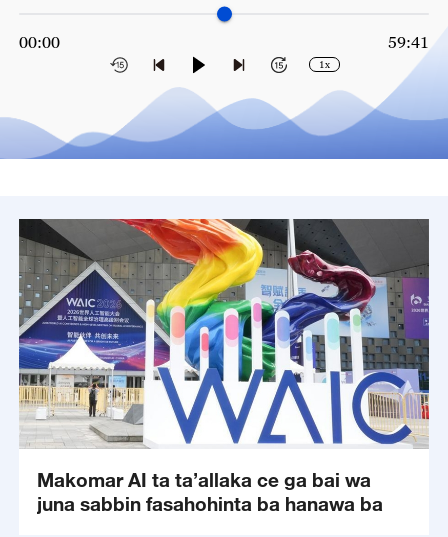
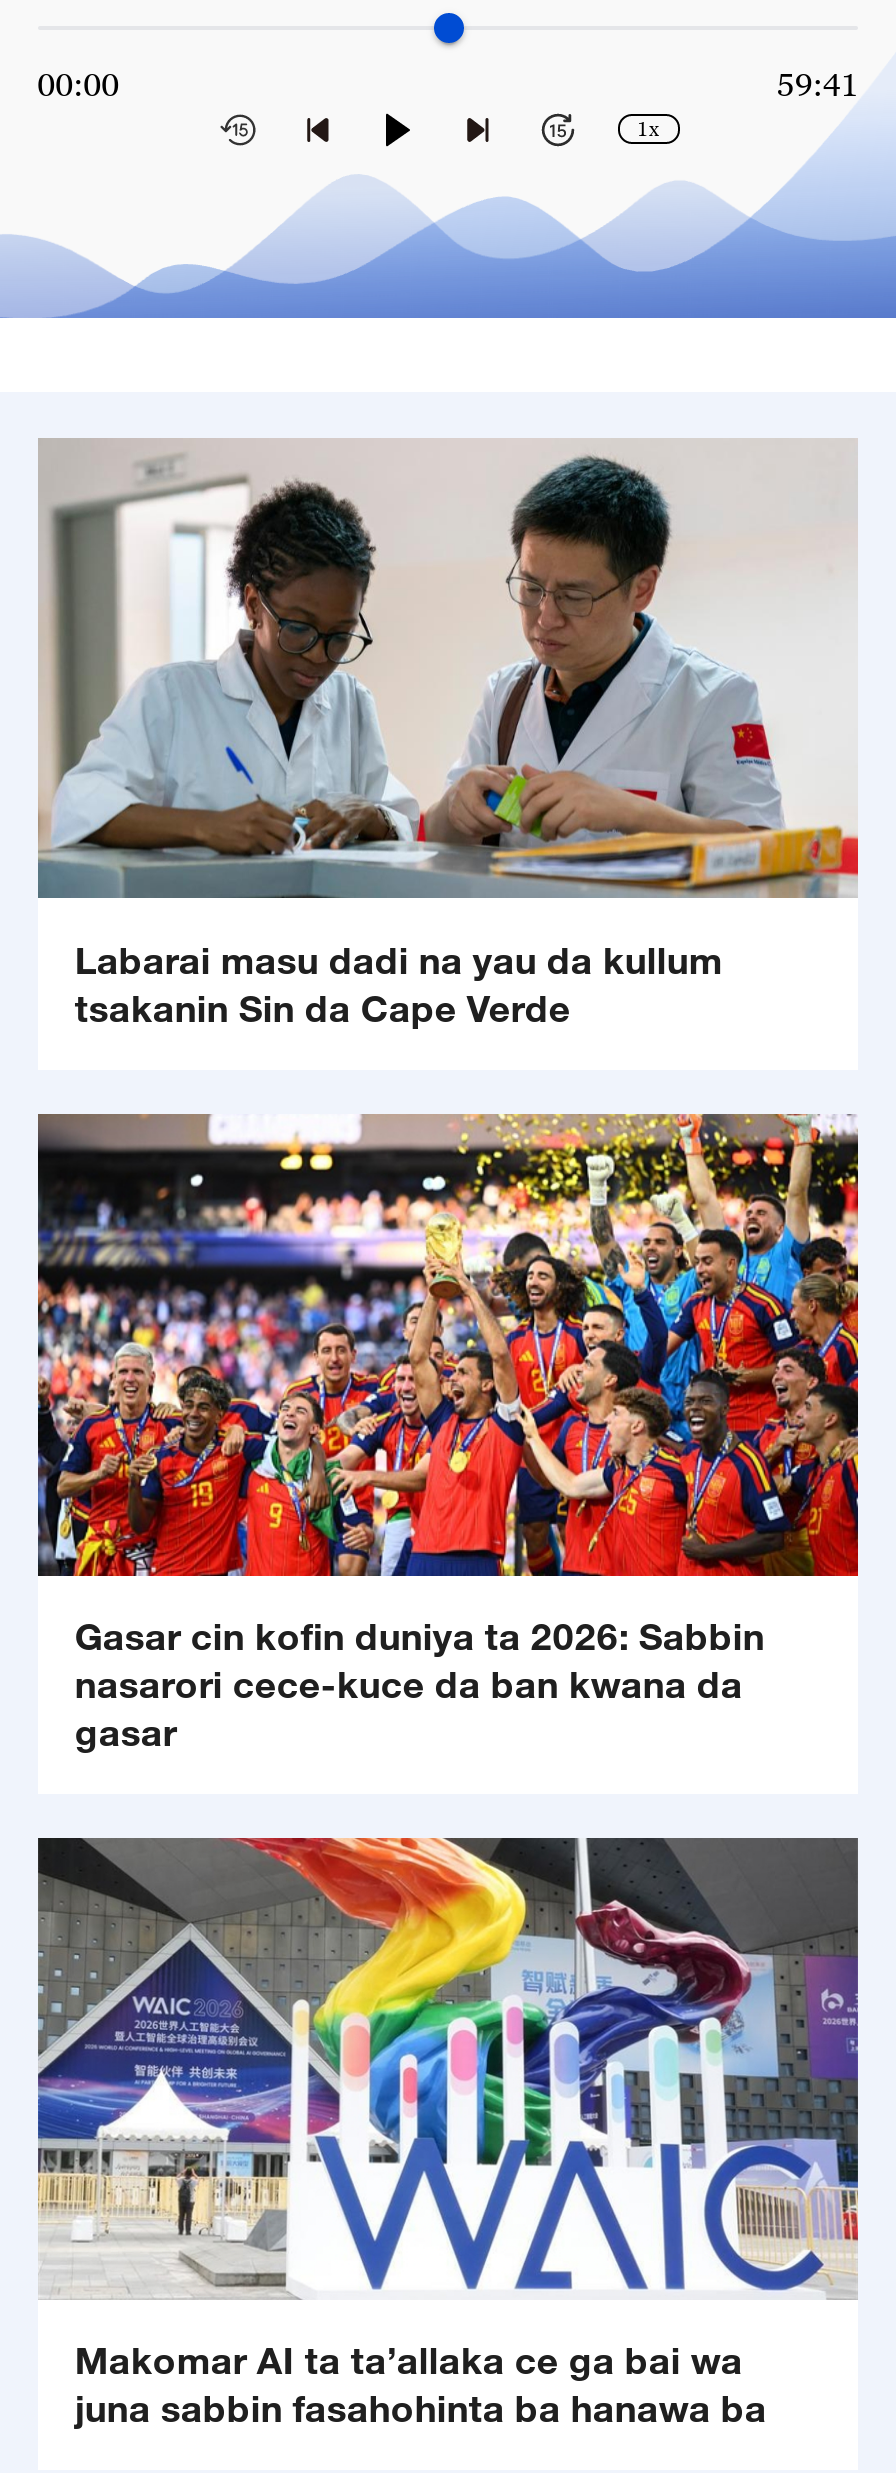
none -> [36,438,860,1030] [image] | Labarai masu dadi na yau da kullum | tsakanin Sin da Cape Verde
none -> [36,1112,860,1754] [image] | Gasar cin kofin duniya ta 2026: Sabbin | nasarori cece-kuce da ban kwana da | gasar

